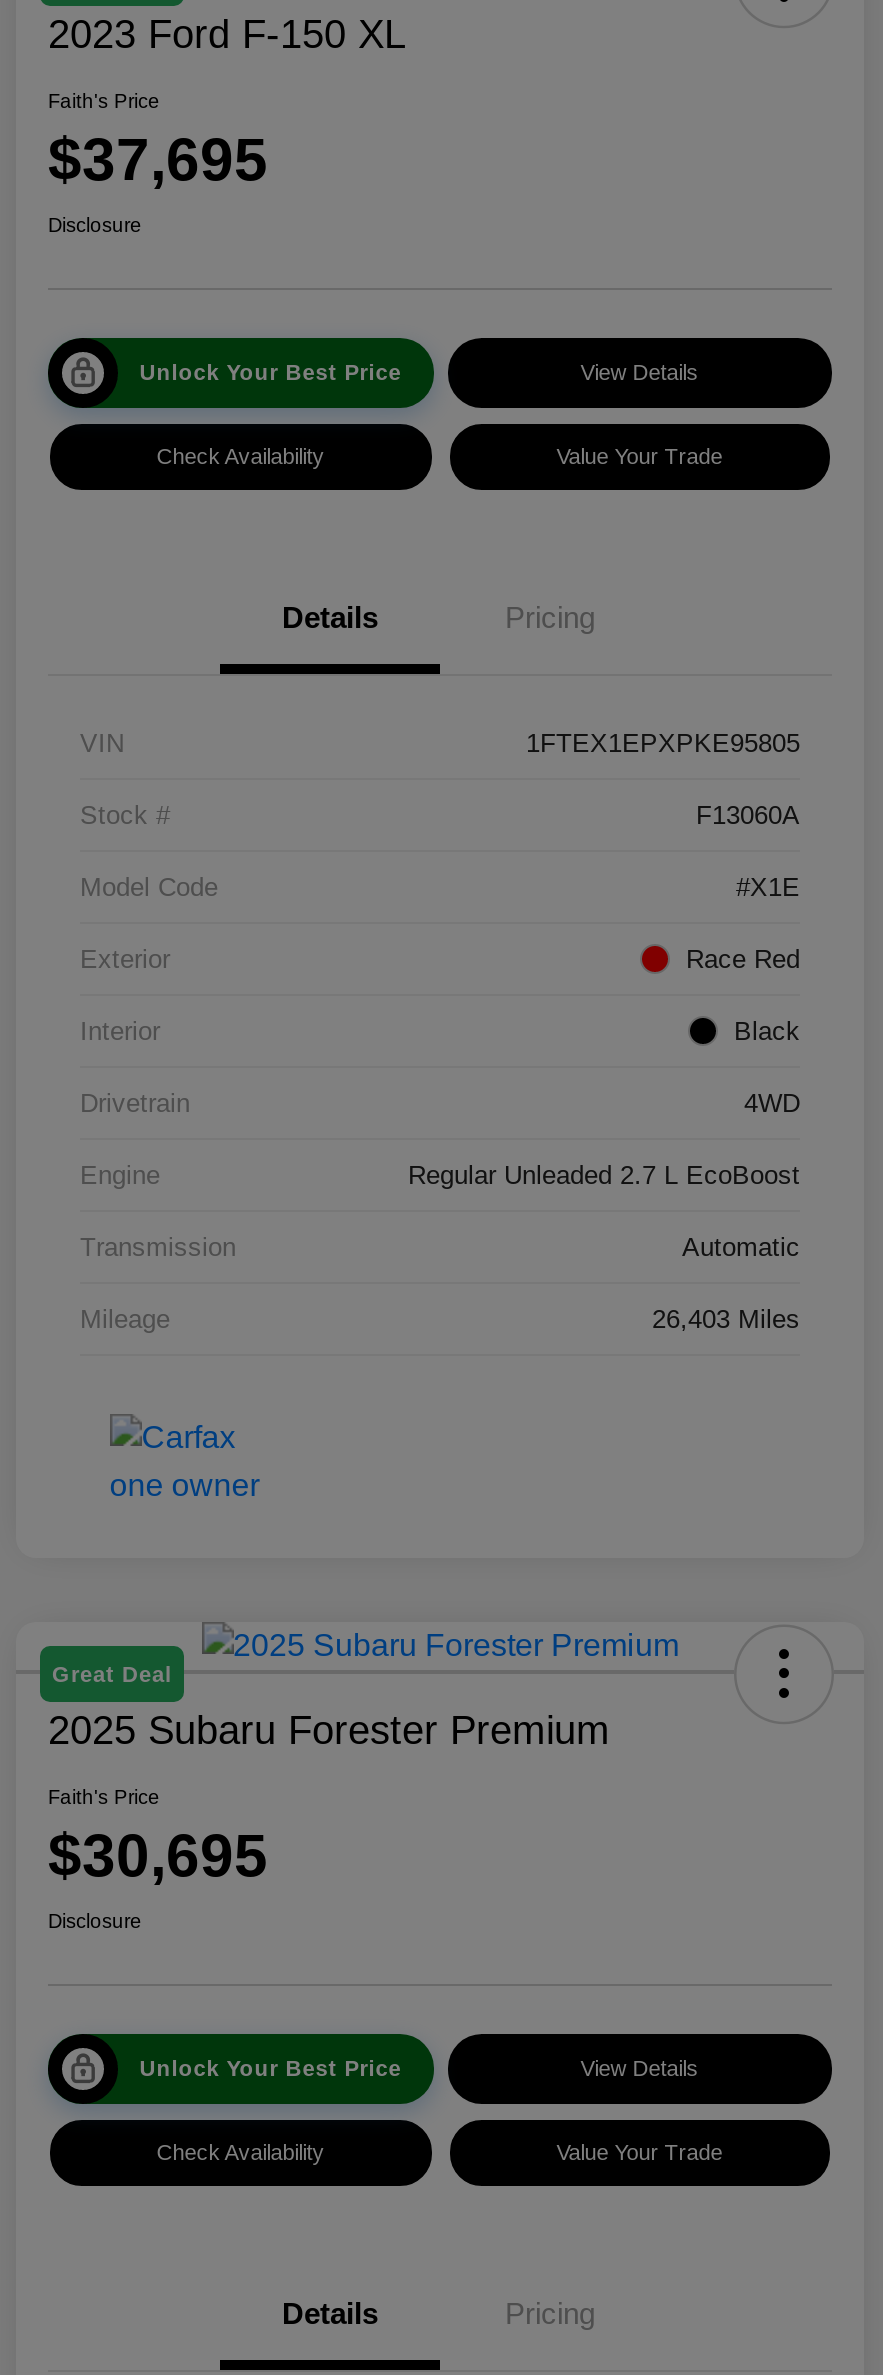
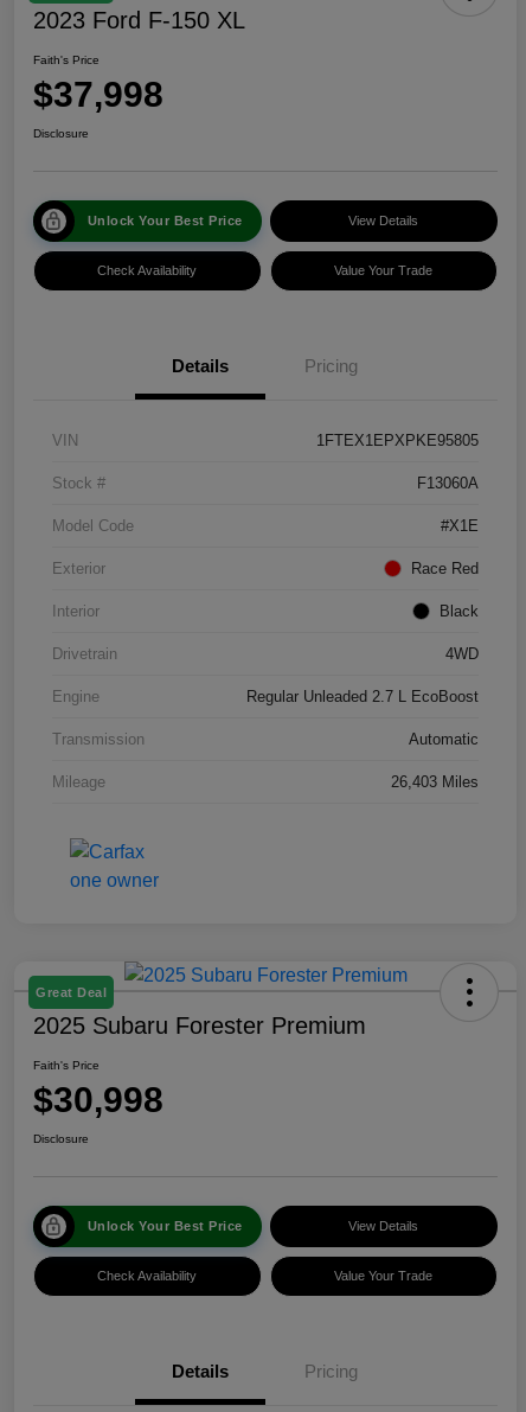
[48,126,268,192] $37,695 -> [33,74,163,114] $37,998
[48,1822,268,1888] $30,695 -> [33,1080,163,1119] $30,998

